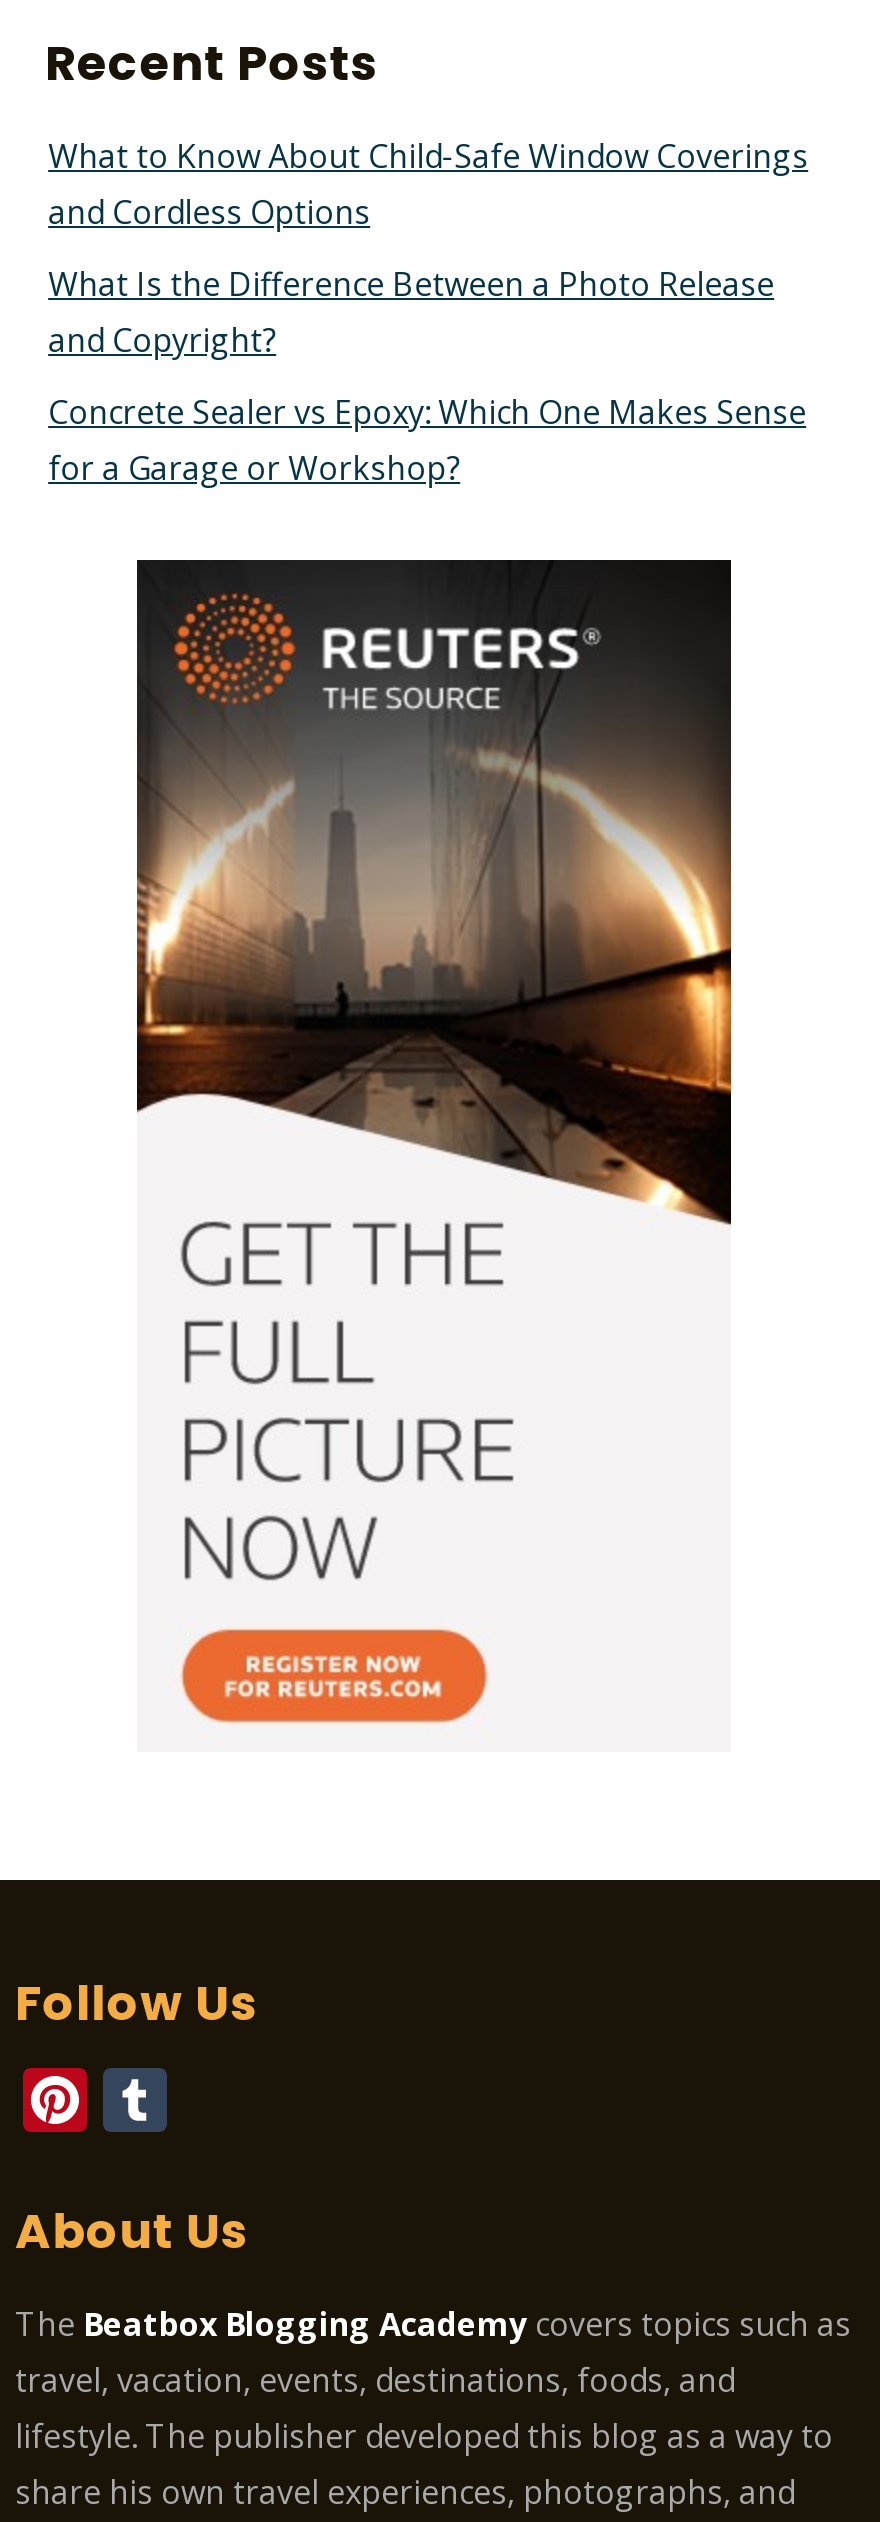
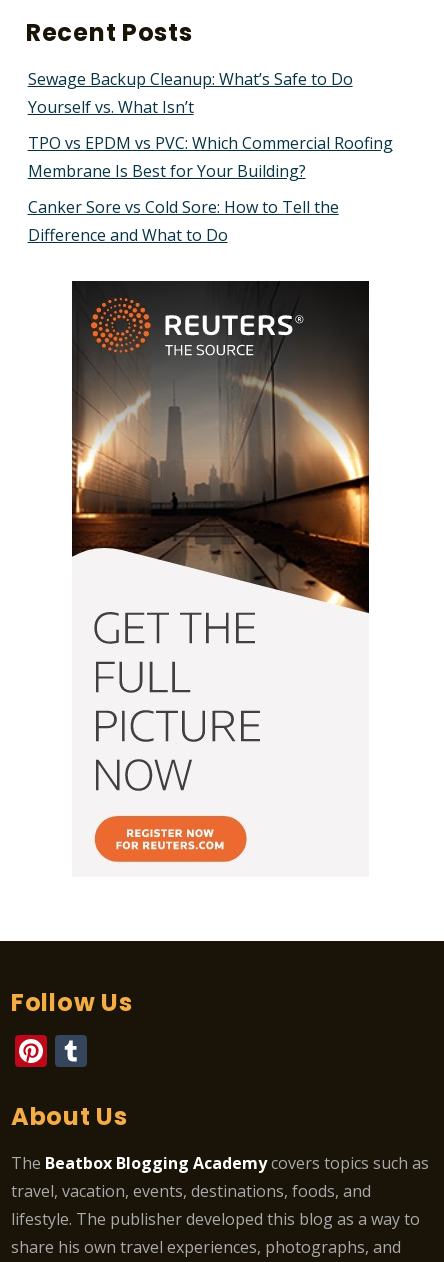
[48,133,808,233] What to Know About Child-Safe Window Coverings | and Cordless Options -> [28,68,353,118] Sewage Backup Cleanup: What’s Safe to Do | Yourself vs. What Isn’t
[48,261,774,361] What Is the Difference Between a Photo Release | and Copyright? -> [28,132,393,182] TPO vs EPDM vs PVC: Which Commercial Roofing | Membrane Is Best for Your Building?
[48,389,806,489] Concrete Sealer vs Epoxy: Which One Makes Sense | for a Garage or Workshop? -> [28,196,339,246] Canker Sore vs Cold Sore: How to Tell the | Difference and What to Do

